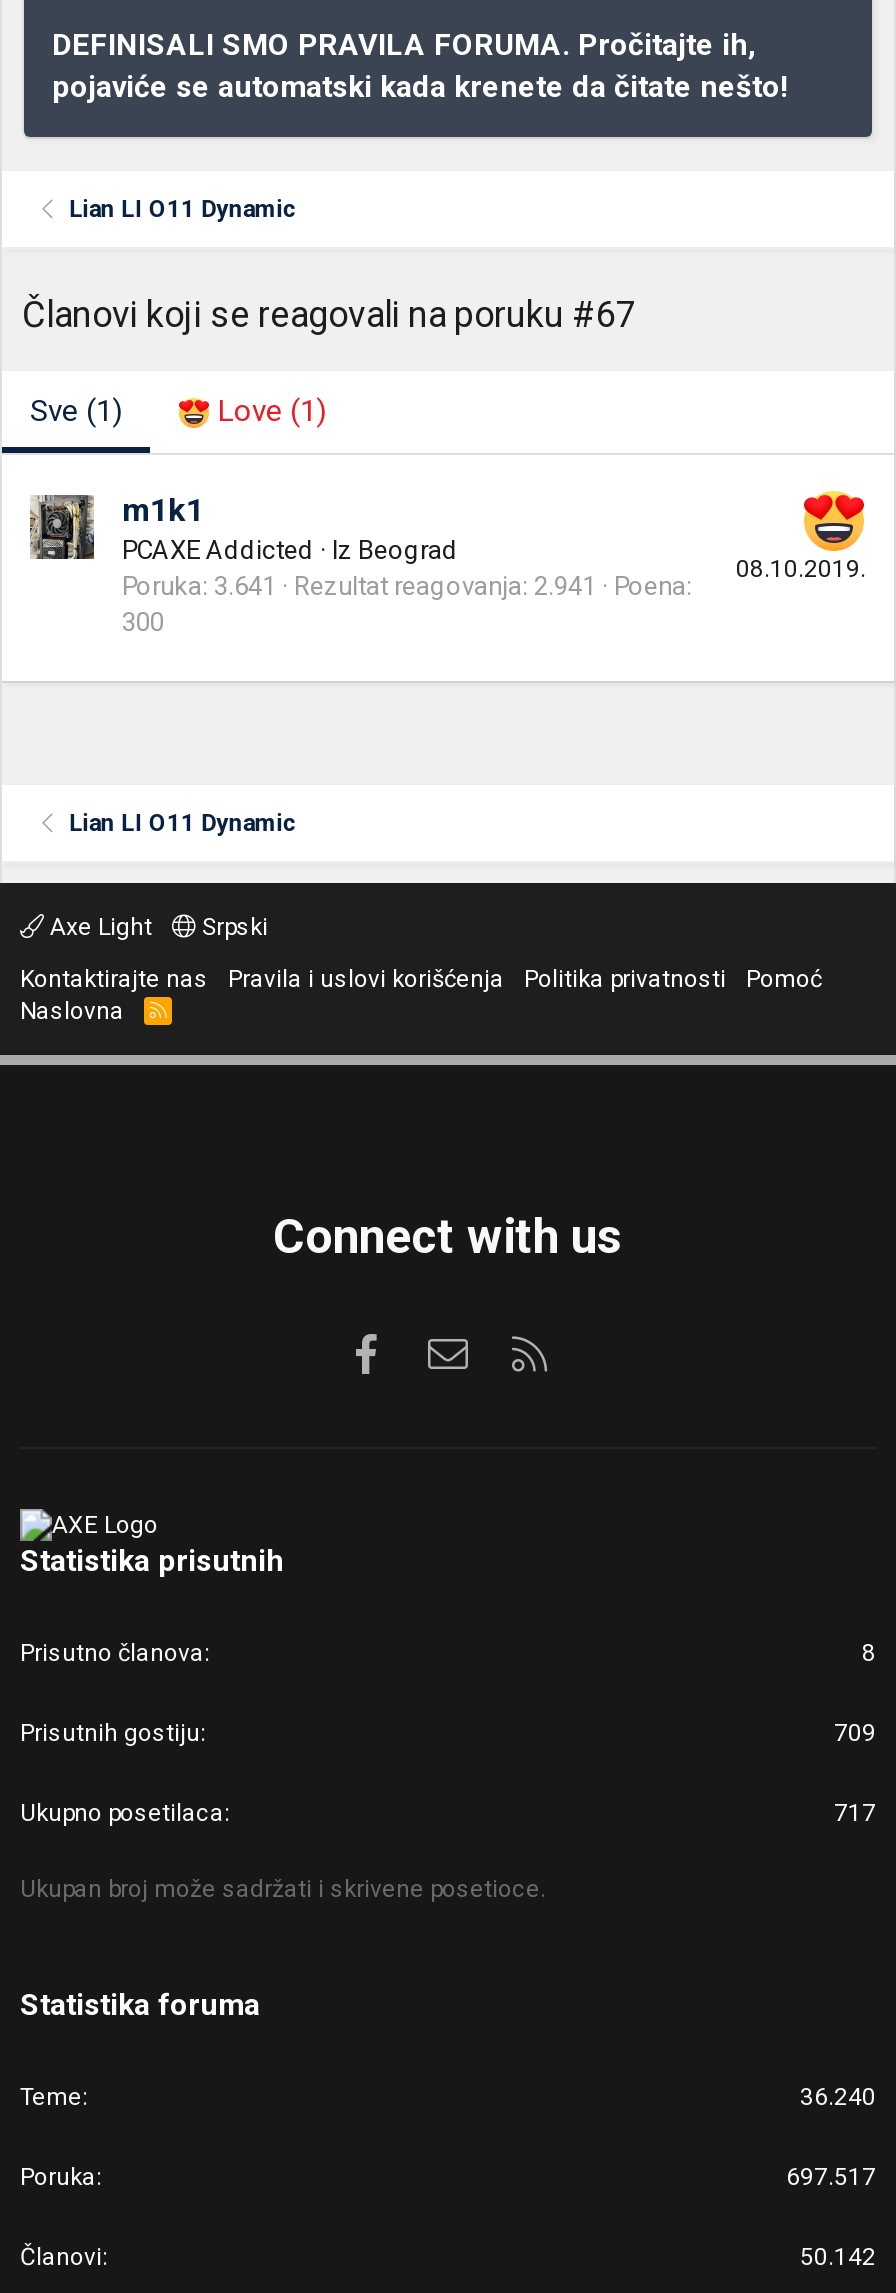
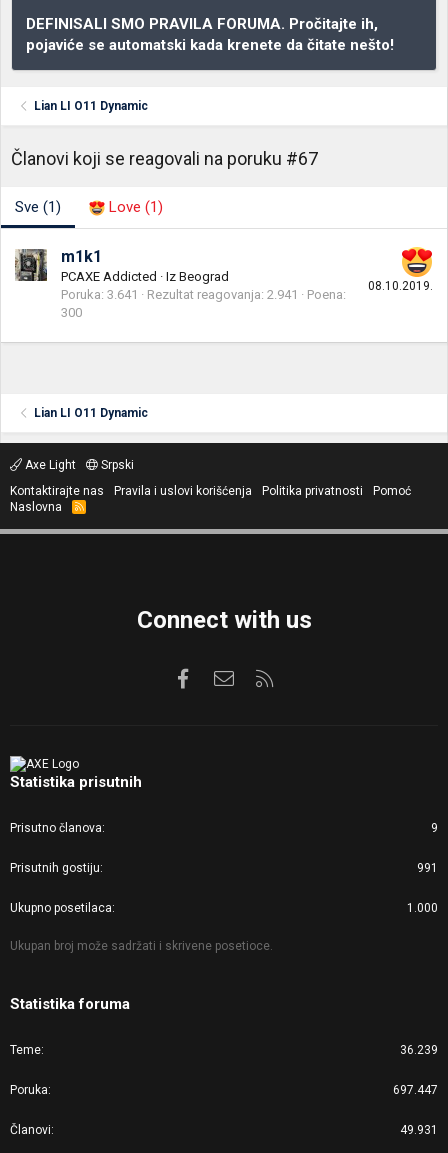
[862,1639,876,1667] 8 -> [431,821,438,835] 9
[834,1719,876,1747] 709 -> [417,861,438,875] 991
[834,1799,876,1827] 717 -> [407,901,438,915] 1.000
[800,2083,876,2111] 36.240 -> [400,1043,438,1057] 36.239
[786,2163,876,2191] 697.517 -> [393,1083,438,1097] 697.447
[800,2243,876,2271] 50.142 -> [400,1123,438,1137] 49.931

